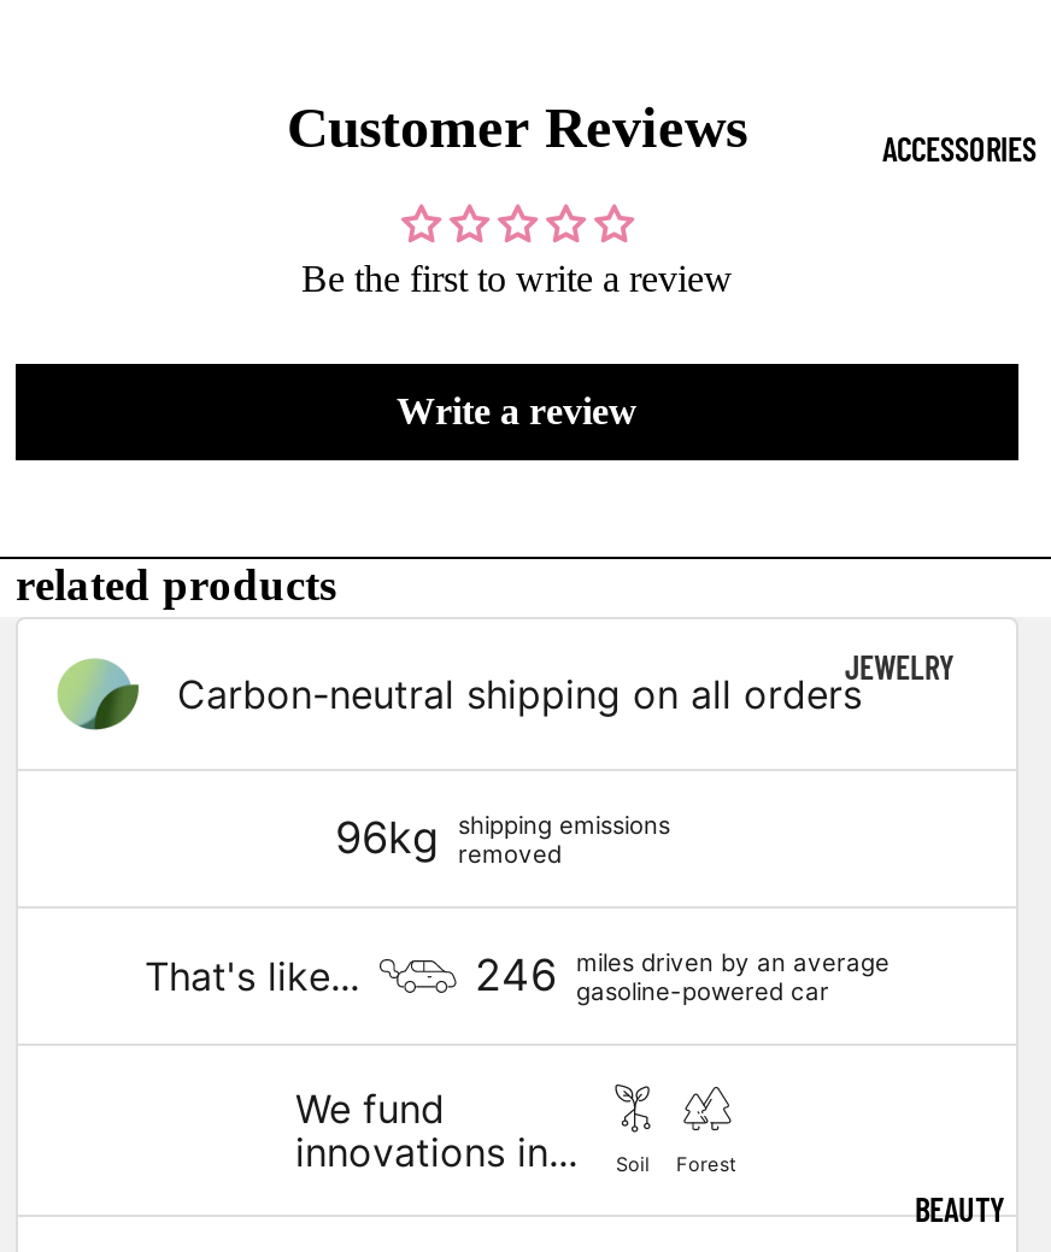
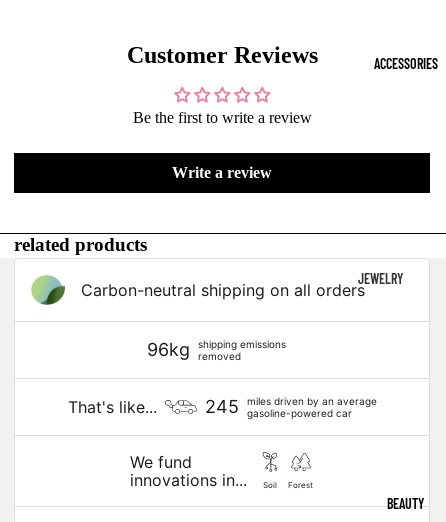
[475,950,557,1000] 246 -> [204,396,238,417] 245

